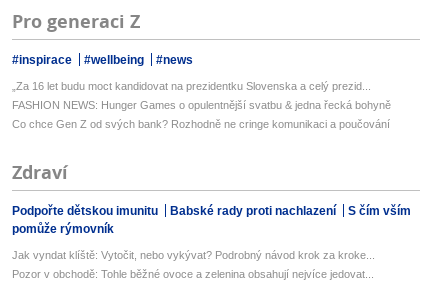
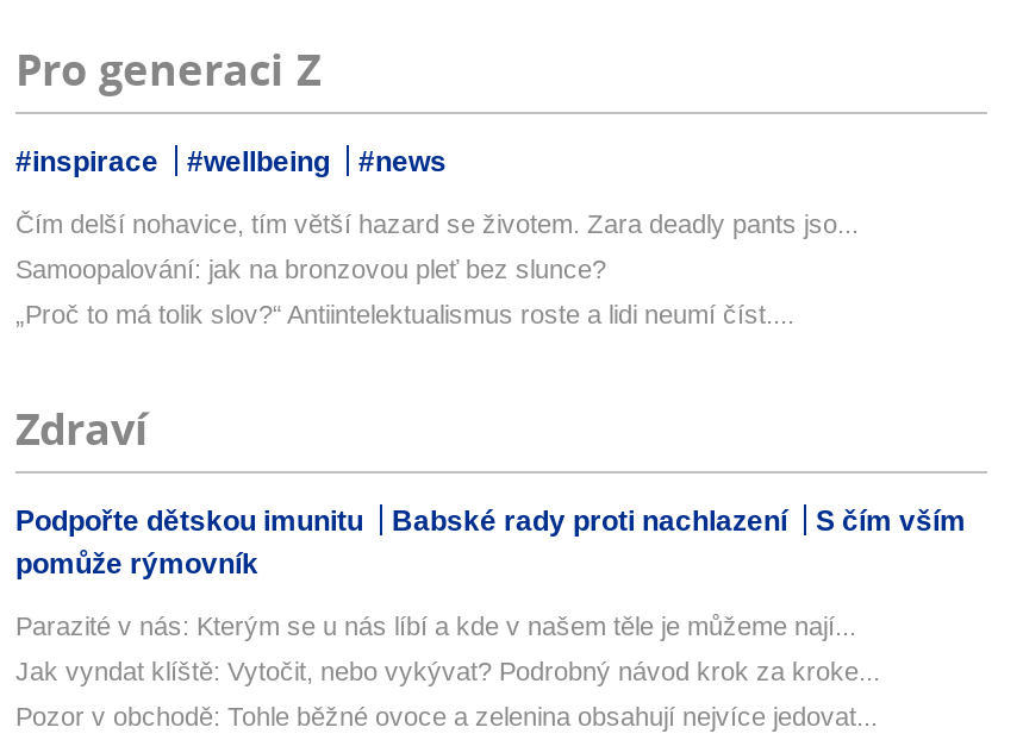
[12,80,371,92] „Za 16 let budu moct kandidovat na prezidentku Slovenska a celý prezid... -> [15,209,859,238] Čím delší nohavice, tím větší hazard se životem. Zara deadly pants jso...
[12,99,391,111] FASHION NEWS: Hunger Games o opulentnější svatbu & jedna řecká bohyně -> [15,255,606,283] Samoopalování: jak na bronzovou pleť bez slunce?
[12,118,390,130] Co chce Gen Z od svých bank? Rozhodně ne cringe komunikaci a poučování -> [15,300,794,328] „Proč to má tolik slov?“ Antiintelektualismus roste a lidi neumí číst....
none -> [15,612,856,640] Parazité v nás: Kterým se u nás líbí a kde v našem těle je můžeme nají...

